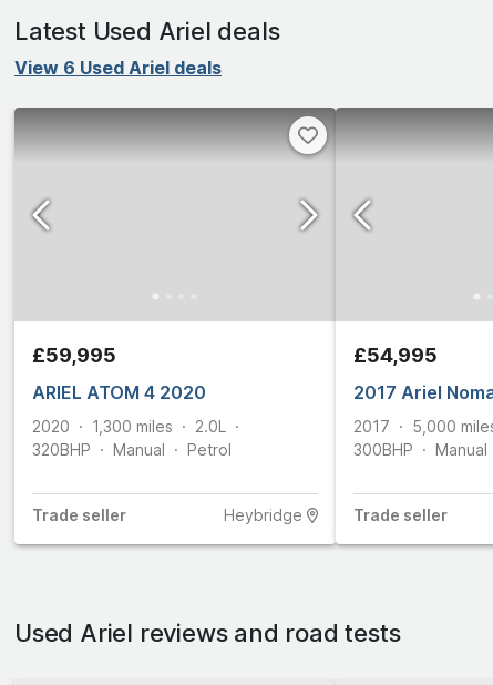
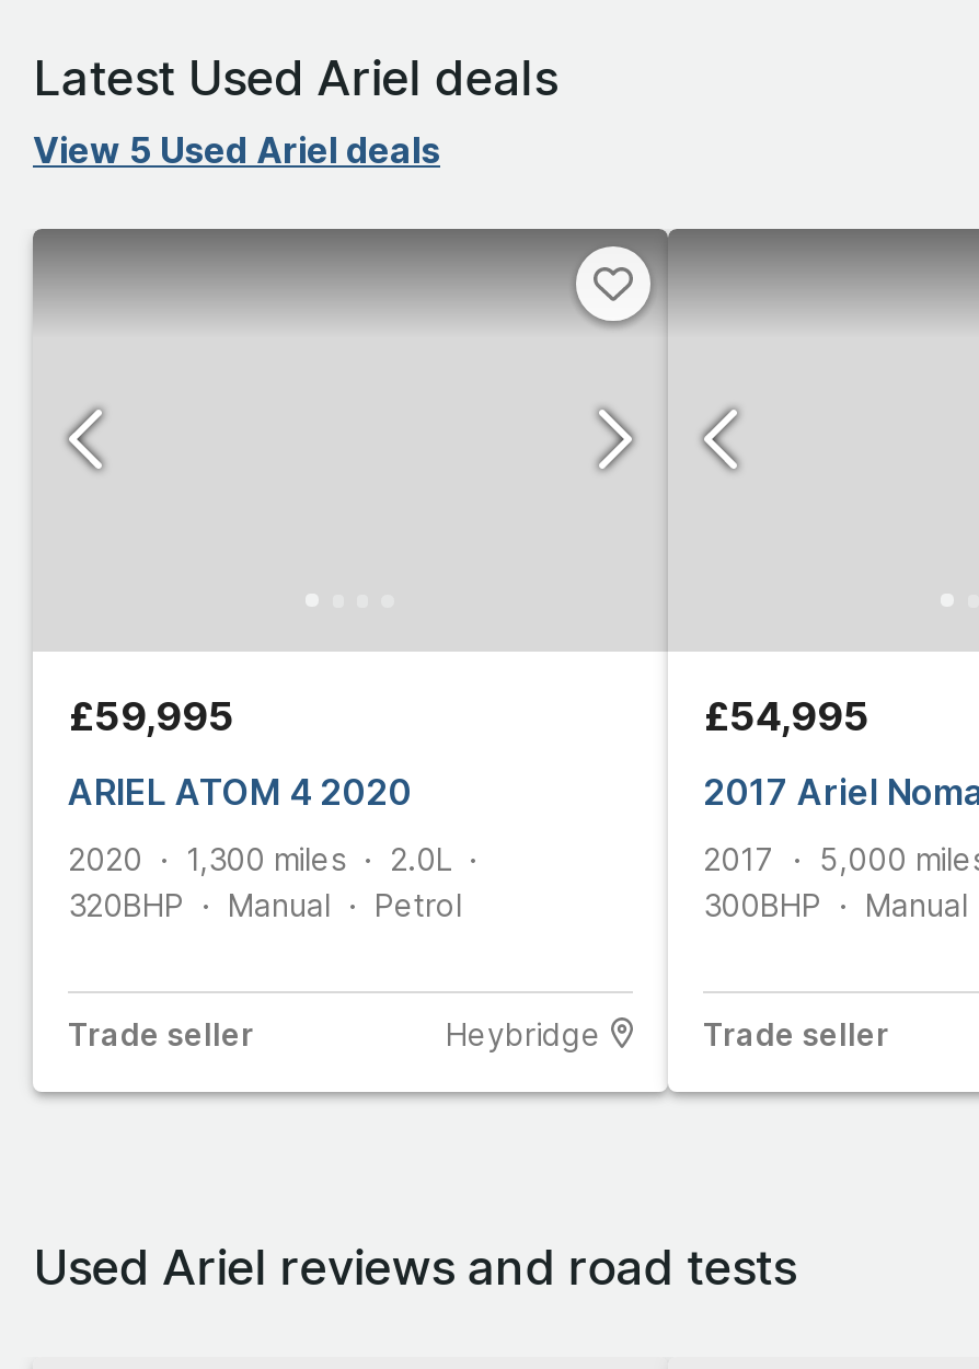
[14,56,222,79] View 6 Used Ariel deals -> [33,127,440,171] View 5 Used Ariel deals

